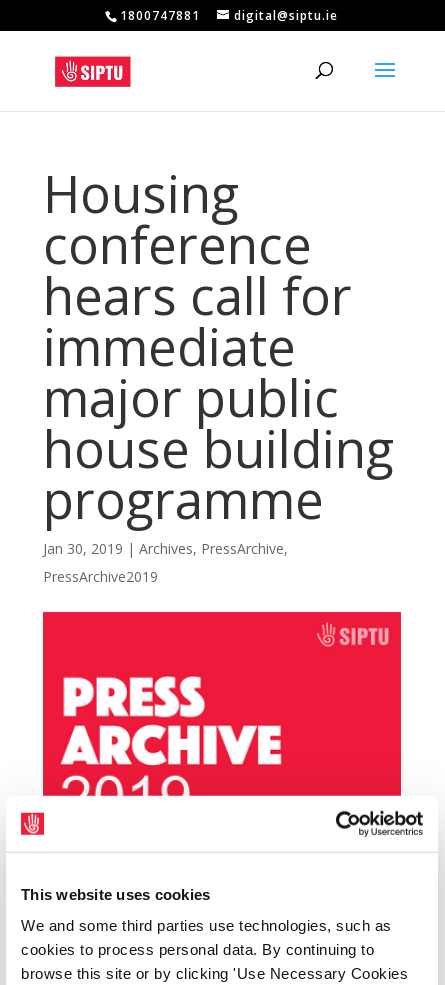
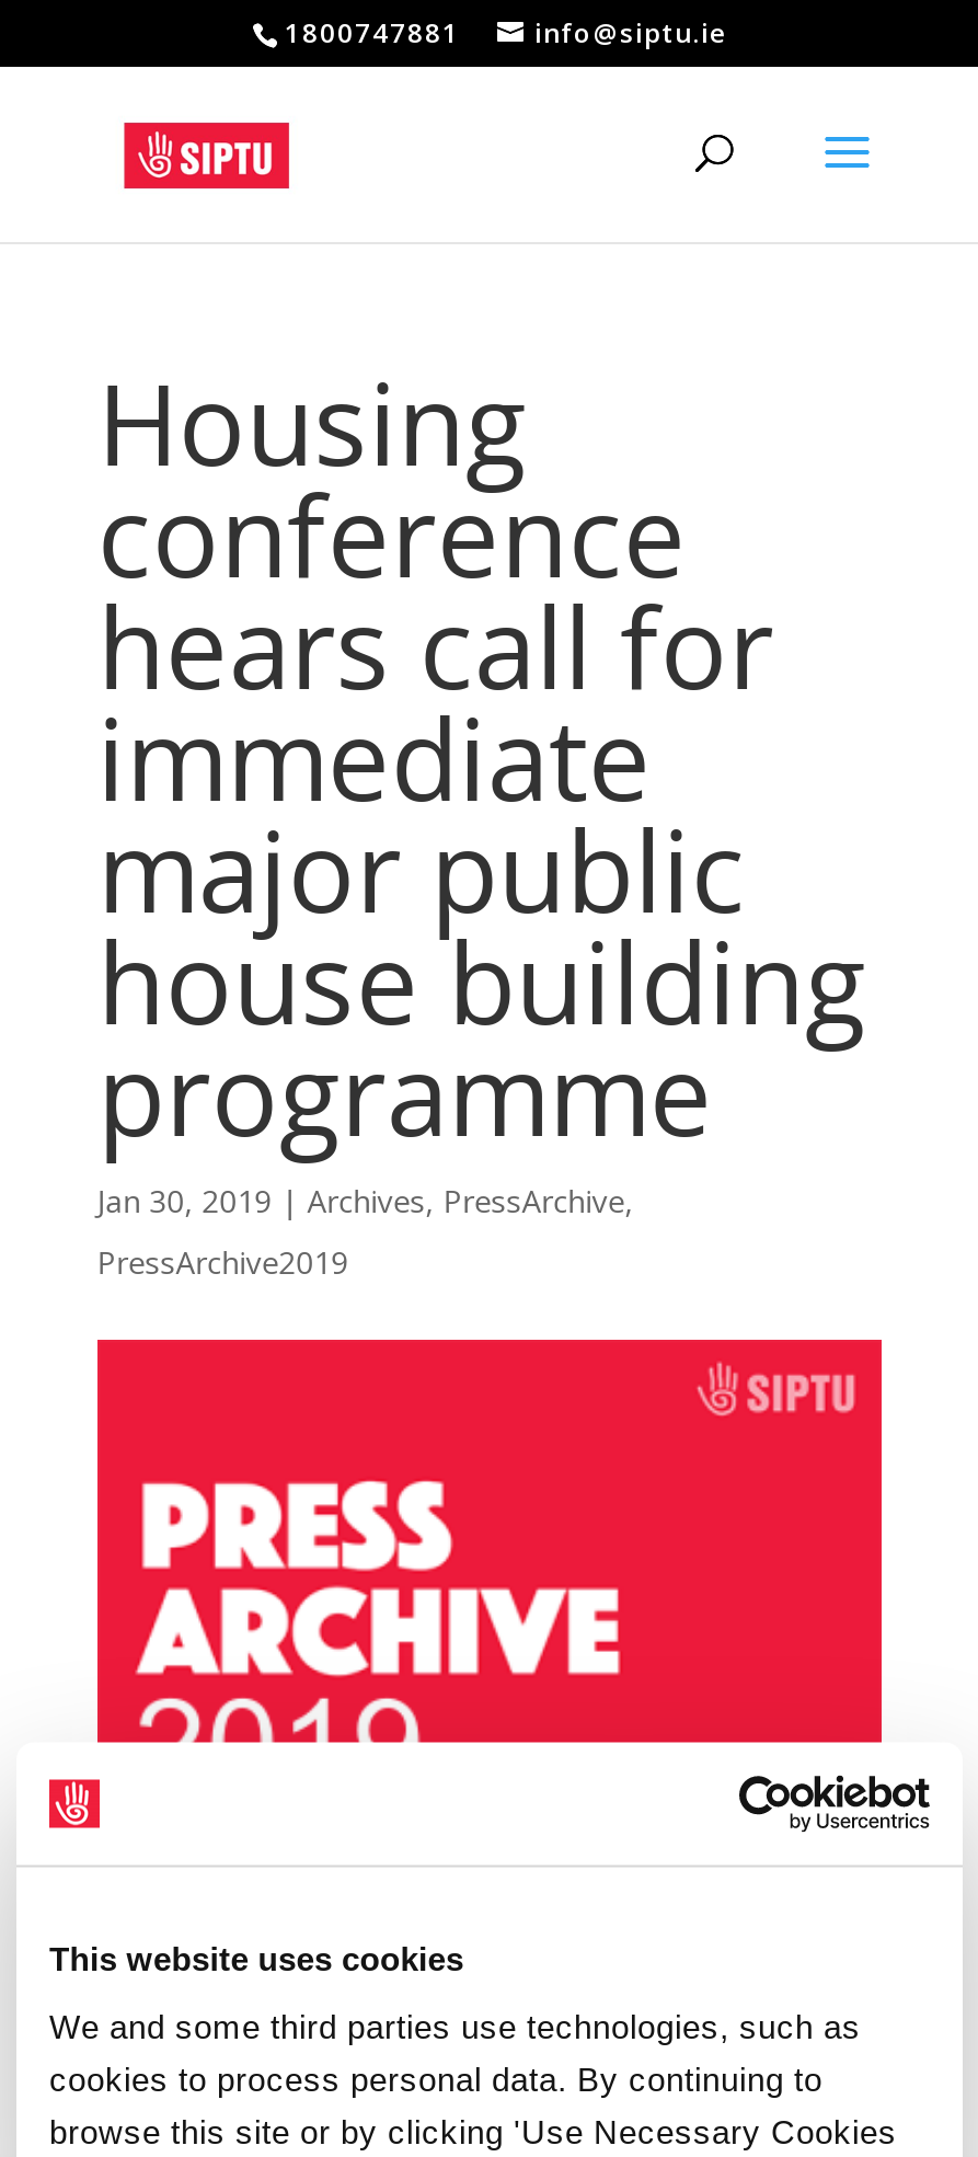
[234,7,338,24] digital@siptu.ie -> [534,14,727,51] info@siptu.ie

